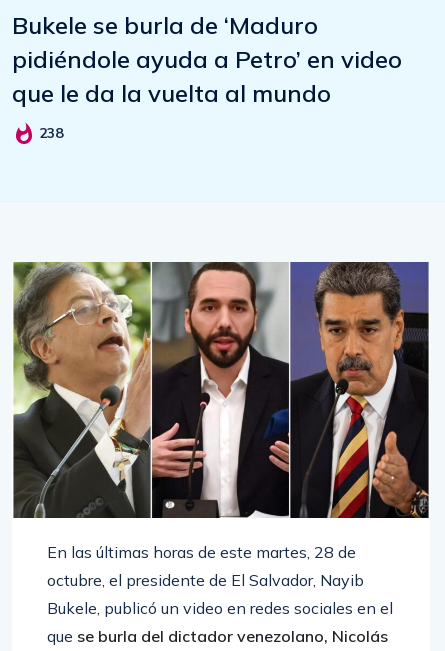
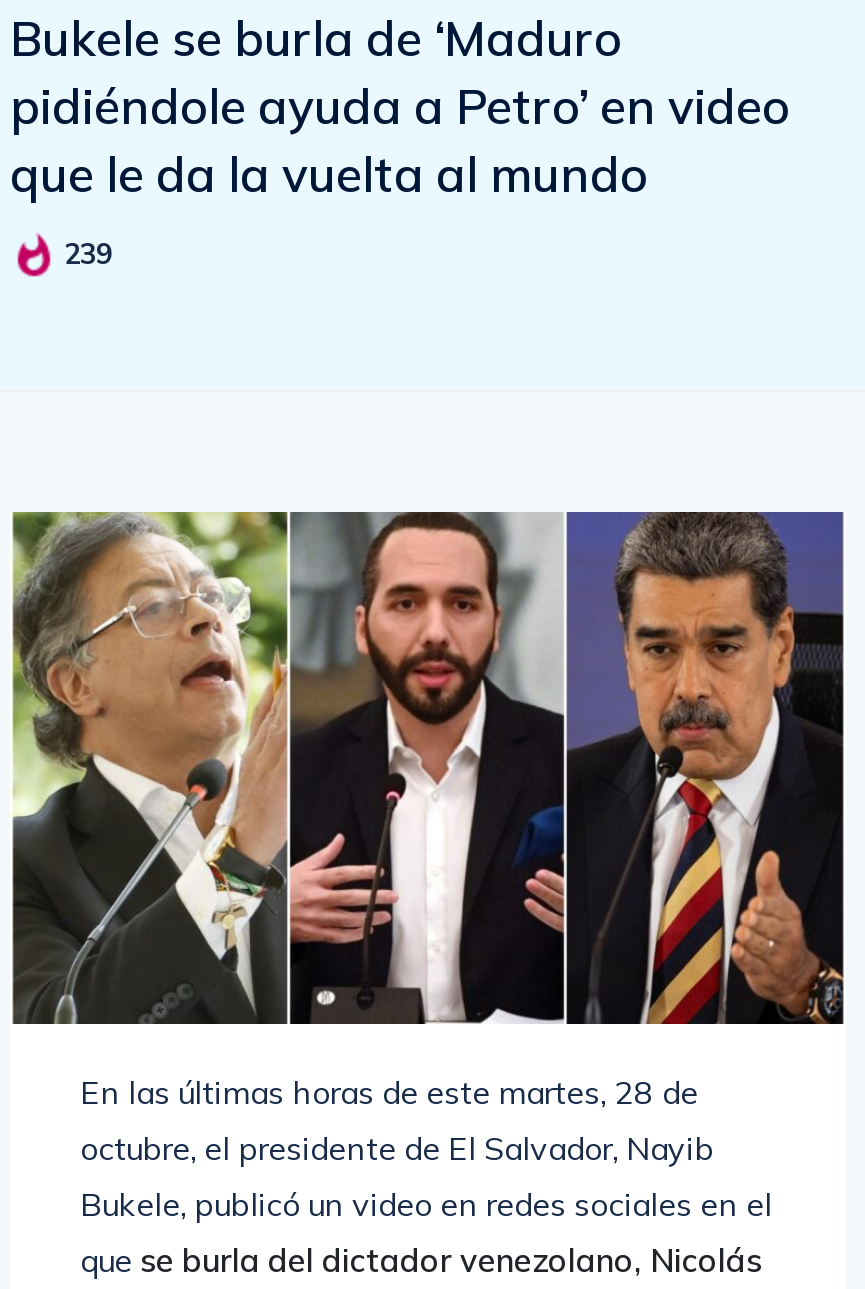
[39,124,63,142] 238 -> [64,237,112,273] 239

